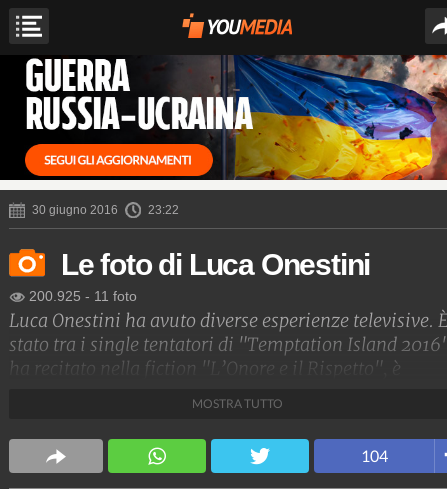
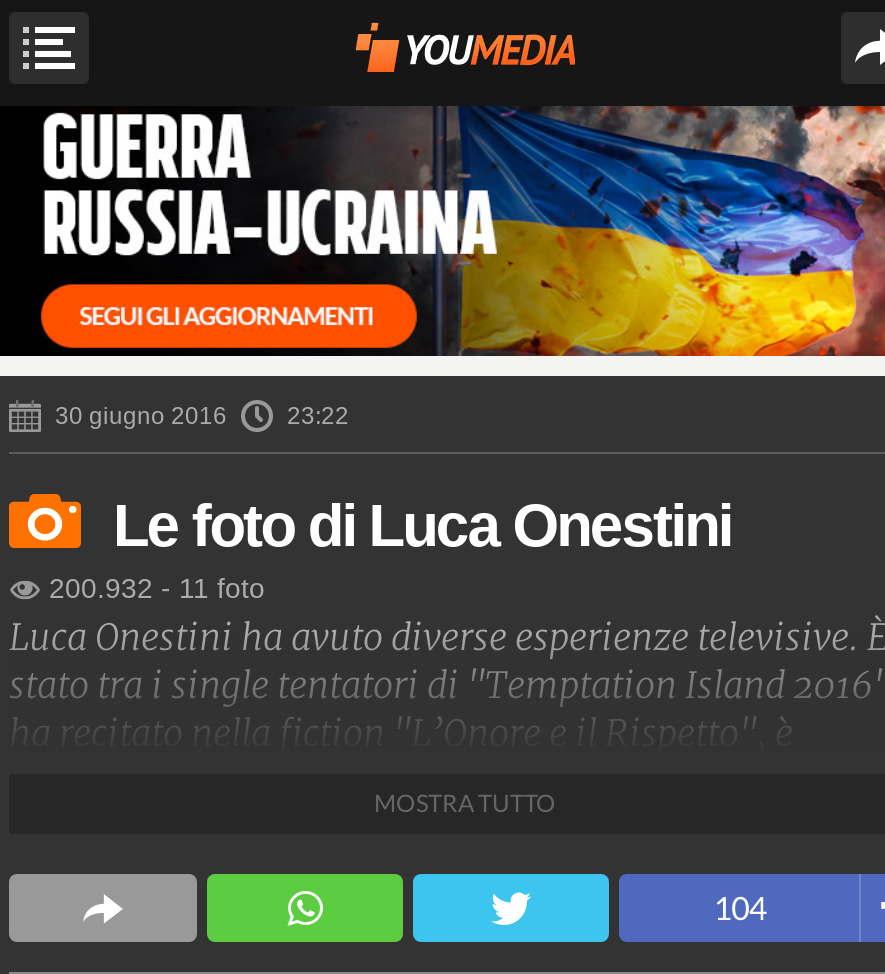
[29,288,137,304] 200.925 - 11 foto -> [49,572,265,604] 200.932 - 11 foto

